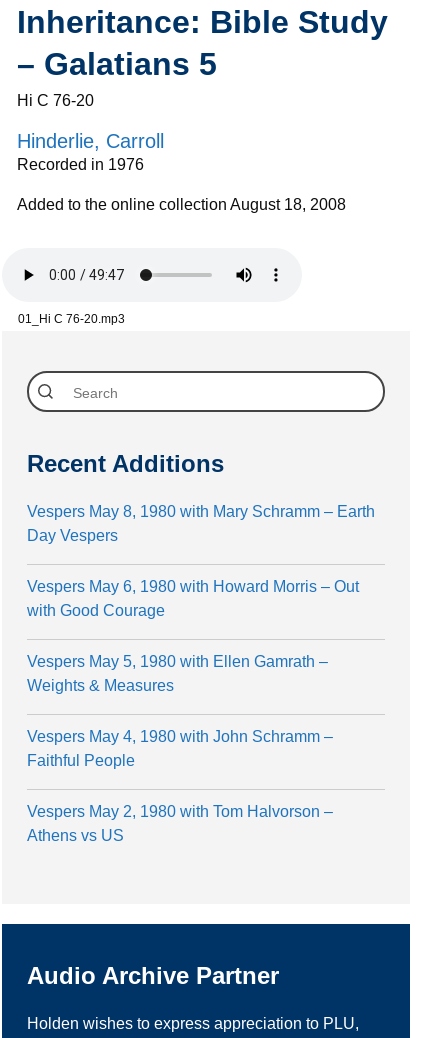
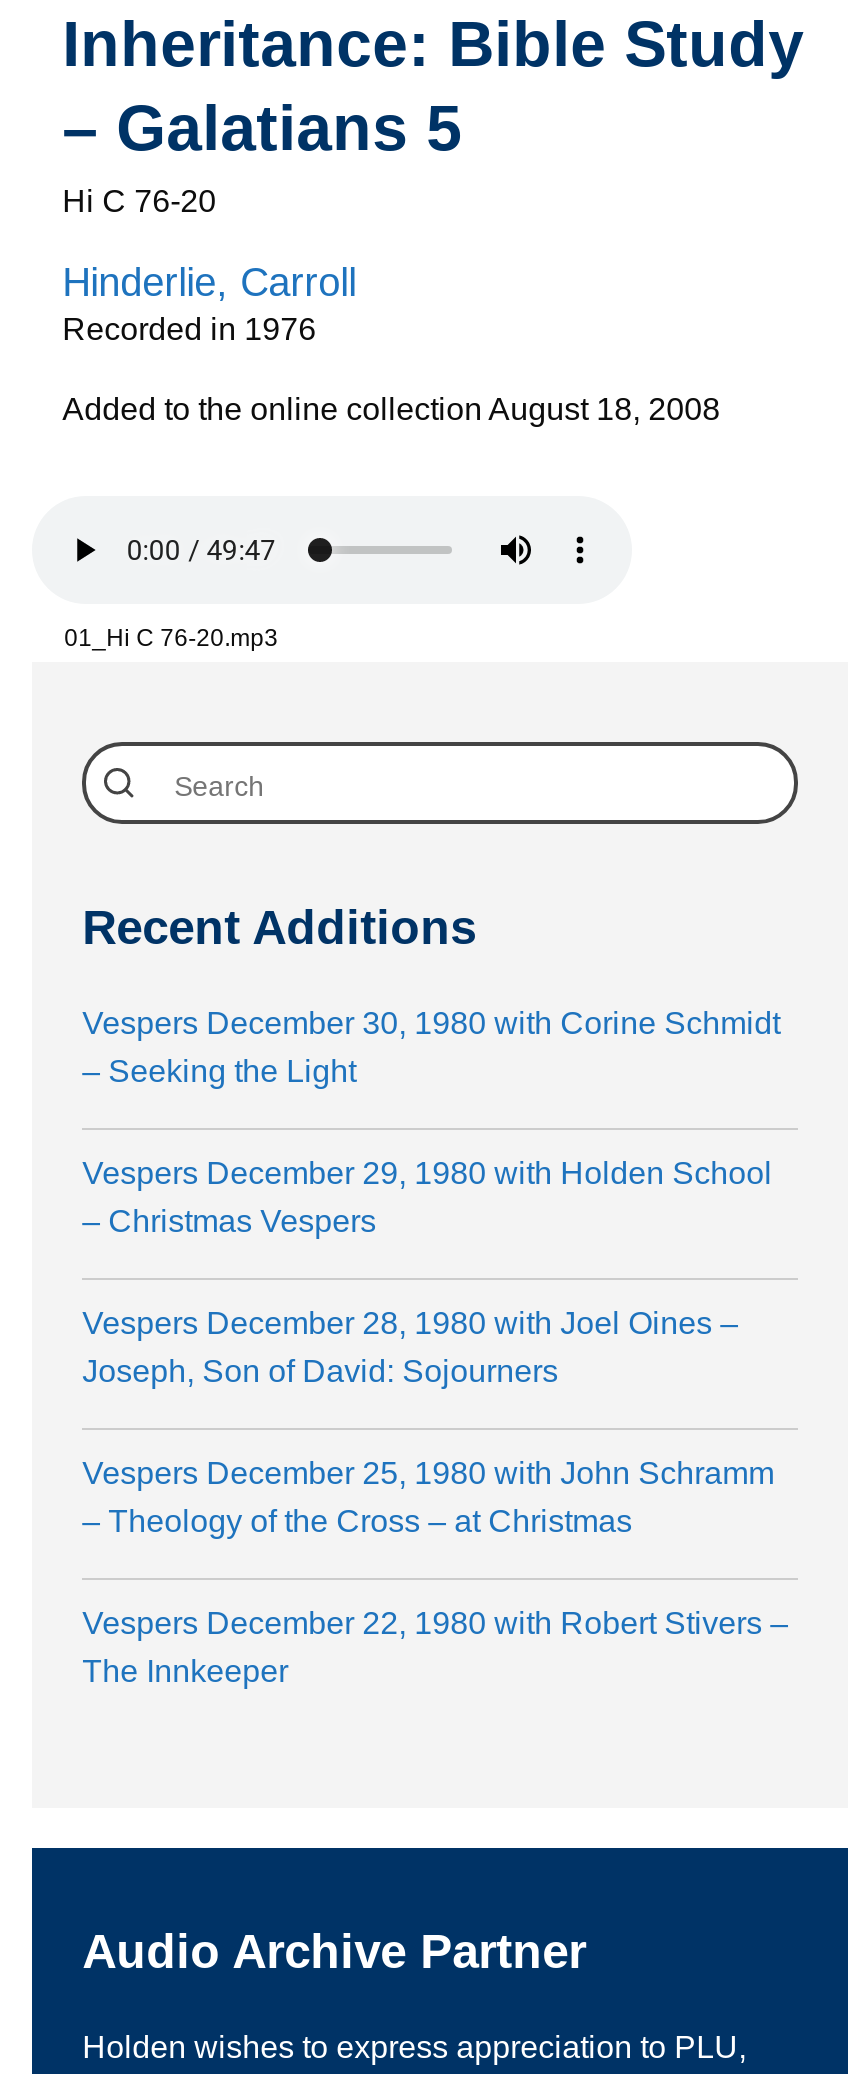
[27,503,375,544] Vespers May 8, 1980 with Mary Schramm – Earth | Day Vespers -> [82,1006,780,1088] Vespers December 30, 1980 with Corine Schmidt | – Seeking the Light
[27,578,359,619] Vespers May 6, 1980 with Howard Morris – Out | with Good Courage -> [82,1156,772,1238] Vespers December 29, 1980 with Holden School | – Christmas Vespers
[27,653,328,694] Vespers May 5, 1980 with Ellen Gamrath – | Weights & Measures -> [82,1306,738,1388] Vespers December 28, 1980 with Joel Oines – | Joseph, Son of David: Sojourners
[27,728,333,769] Vespers May 4, 1980 with John Schramm – | Faithful People -> [82,1456,774,1538] Vespers December 25, 1980 with John Schramm | – Theology of the Cross – at Christmas
[27,803,333,844] Vespers May 2, 1980 with Tom Halvorson – | Athens vs US -> [82,1606,788,1688] Vespers December 22, 1980 with Robert Stivers – | The Innkeeper

